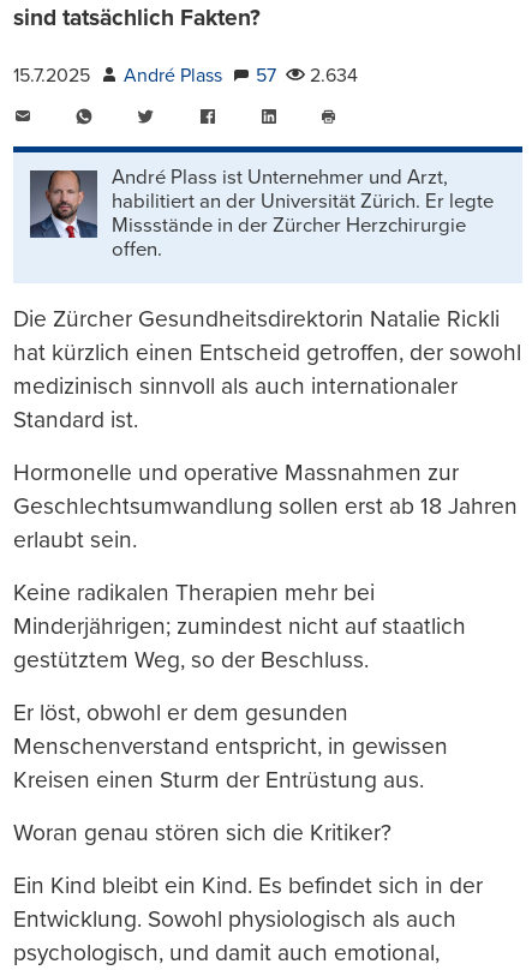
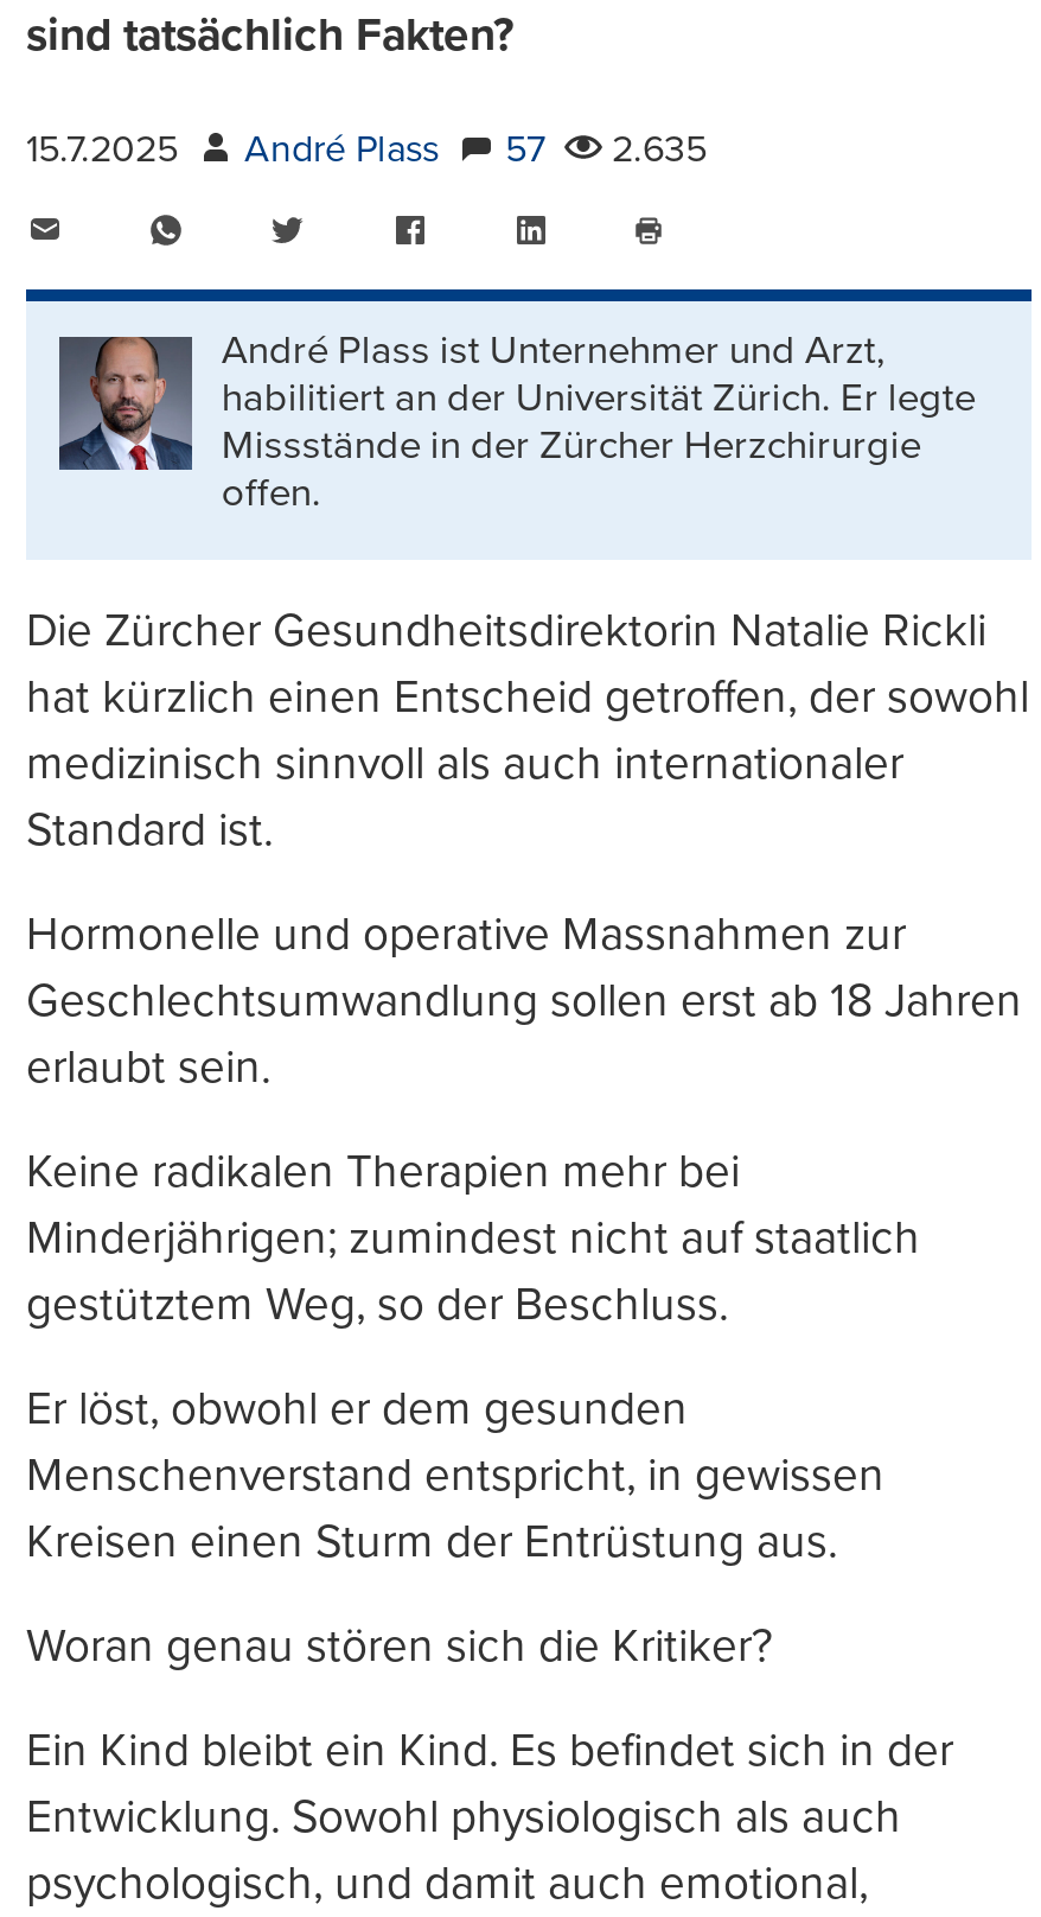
[13,64,358,88] 15.7.2025 André Plass 57 2.634 -> [26,126,707,173] 15.7.2025 André Plass 57 2.635

